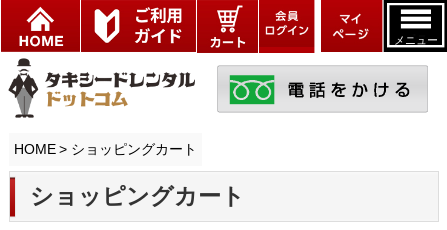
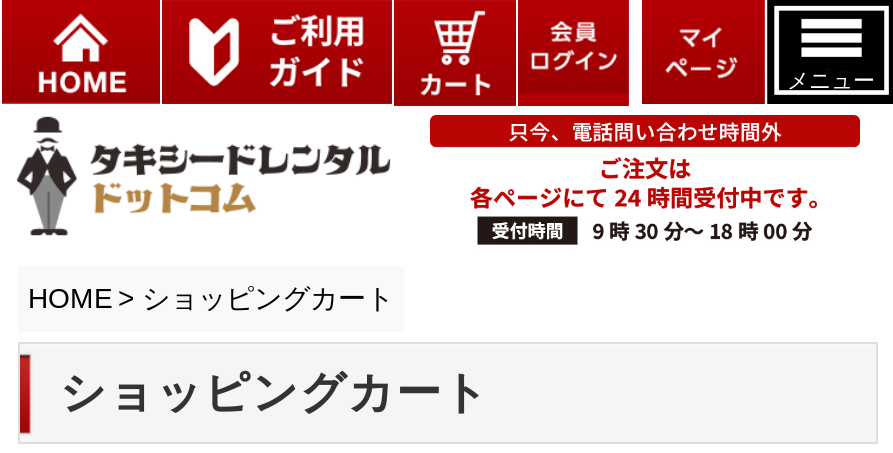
[215,57,430,123] [image] -> [428,112,862,248] [image]

